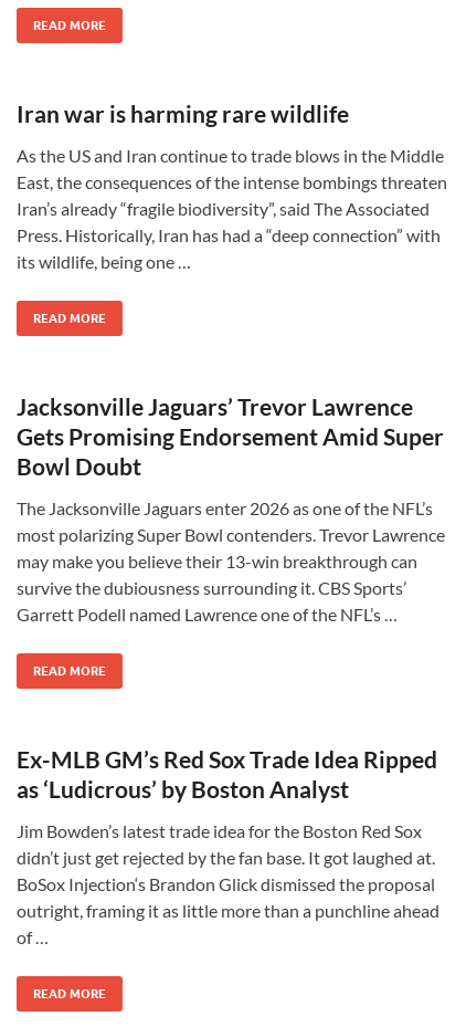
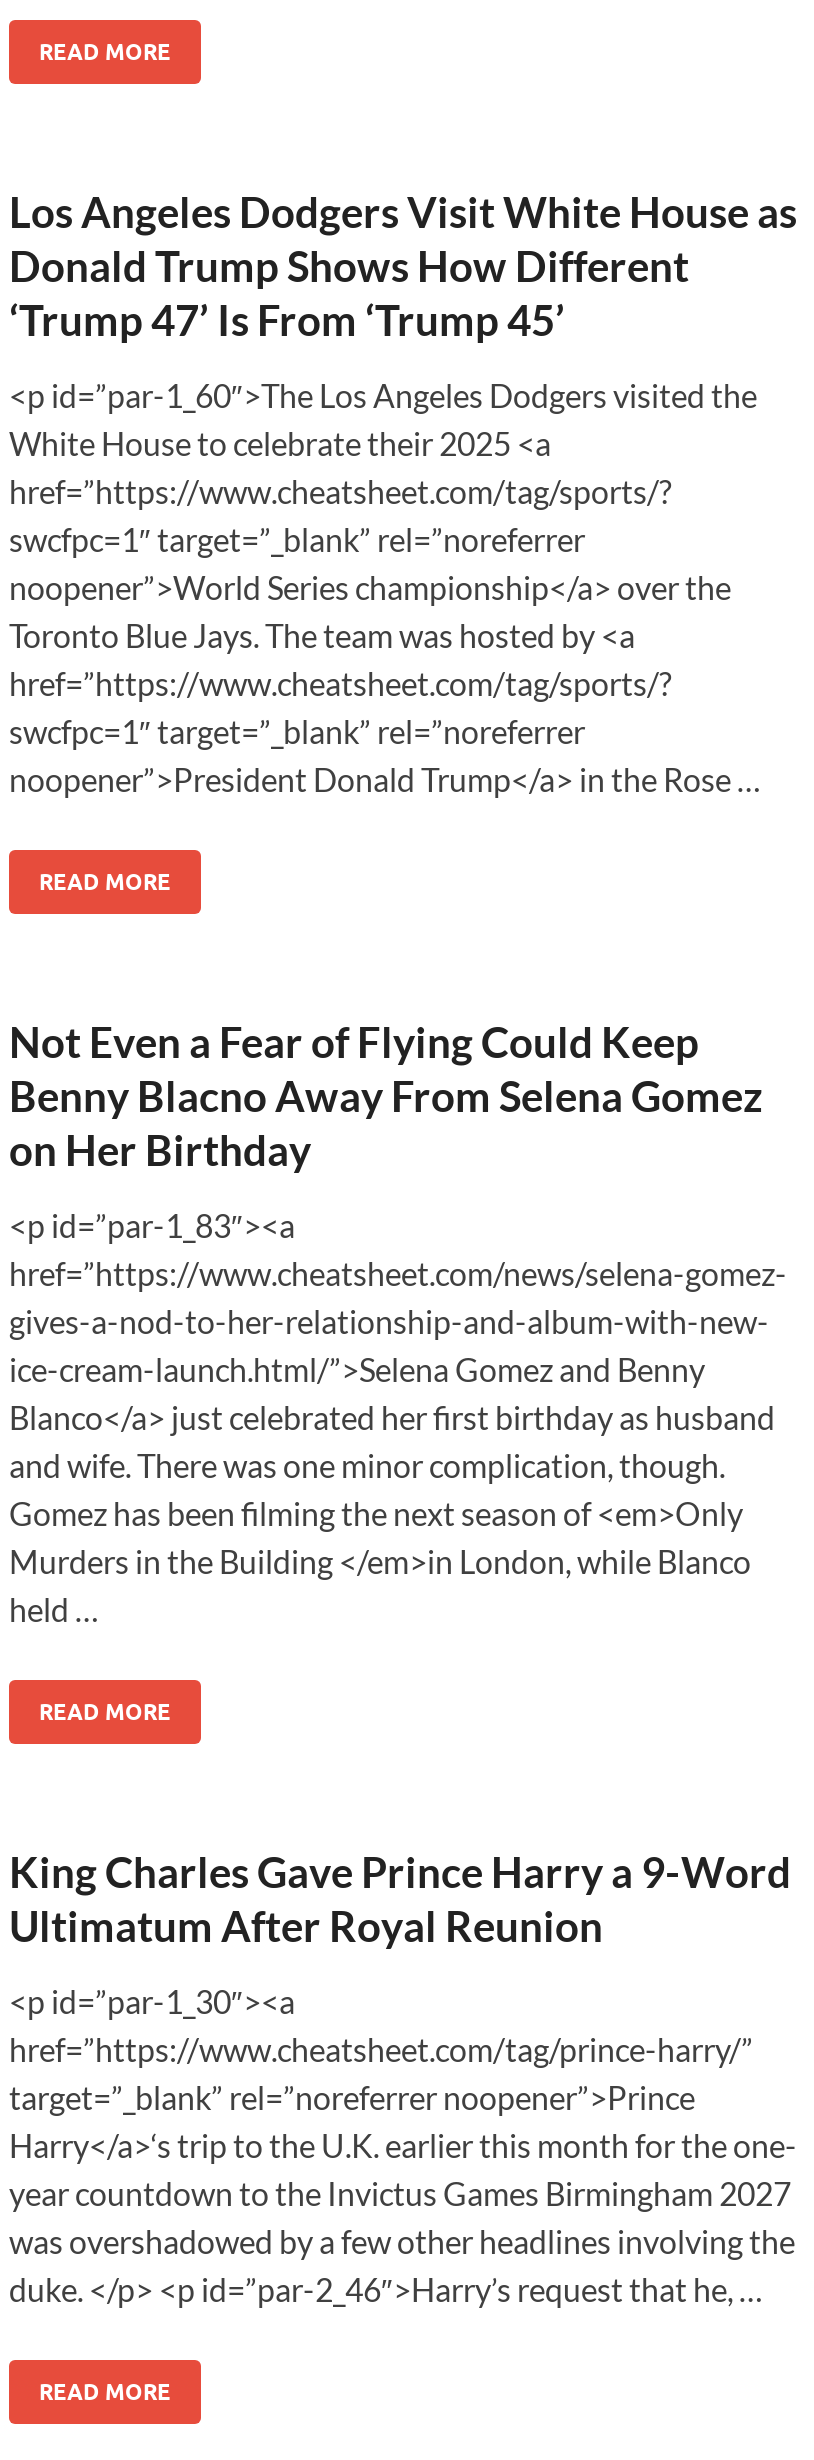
[17,99,349,127] Iran war is harming rare wildlife -> [9,186,797,344] Los Angeles Dodgers Visit White House as | Donald Trump Shows How Different | ‘Trump 47’ Is From ‘Trump 45’
[17,145,447,272] As the US and Iran continue to trade blows in the Middle | East, the consequences of the intense bombings threaten | Iran’s already “fragile biodiversity”, said The Associated | Press. Historically, Iran has had a “deep connection” with | its wildlife, being one … -> [9,376,761,798] <p id=”par-1_60″>The Los Angeles Dodgers visited the | White House to celebrate their 2025 <a | href=”https://www.cheatsheet.com/tag/sports/? | swcfpc=1″ target=”_blank” rel=”noreferrer | noopener”>World Series championship</a> over the | Toronto Blue Jays. The team was hosted by <a | href=”https://www.cheatsheet.com/tag/sports/? | swcfpc=1″ target=”_blank” rel=”noreferrer | noopener”>President Donald Trump</a> in the Rose …
[17,392,444,480] Jacksonville Jaguars’ Trevor Lawrence | Gets Promising Endorsement Amid Super | Bowl Doubt -> [9,1016,763,1174] Not Even a Fear of Flying Could Keep | Benny Blacno Away From Selena Gomez | on Her Birthday
[17,497,445,625] The Jacksonville Jaguars enter 2026 as one of the NFL’s | most polarizing Super Bowl contenders. Trevor Lawrence | may make you believe their 13-win breakthrough can | survive the dubiousness surrounding it. CBS Sports’ | Garrett Podell named Lawrence one of the NFL’s … -> [9,1206,787,1628] <p id=”par-1_83″><a | href=”https://www.cheatsheet.com/news/selena-gomez- | gives-a-nod-to-her-relationship-and-album-with-new- | ice-cream-launch.html/”>Selena Gomez and Benny | Blanco</a> just celebrated her first birthday as husband | and wife. There was one minor complication, though. | Gomez has been filming the next season of <em>Only | Murders in the Building </em>in London, while Blanco | held …
[17,745,437,803] Ex-MLB GM’s Red Sox Trade Idea Ripped | as ‘Ludicrous’ by Boston Analyst -> [9,1846,791,1950] King Charles Gave Prince Harry a 9-Word | Ultimatum After Royal Reunion
[17,820,439,947] Jim Bowden’s latest trade idea for the Boston Red Sox | didn’t just get rejected by the fan base. It got laughed at. | BoSox Injection‘s Brandon Glick dismissed the proposal | outright, framing it as little more than a punchline ahead | of … -> [9,1982,797,2308] <p id=”par-1_30″><a | href=”https://www.cheatsheet.com/tag/prince-harry/” | target=”_blank” rel=”noreferrer noopener”>Prince | Harry</a>‘s trip to the U.K. earlier this month for the one- | year countdown to the Invictus Games Birmingham 2027 | was overshadowed by a few other headlines involving the | duke. </p> <p id=”par-2_46″>Harry’s request that he, …

